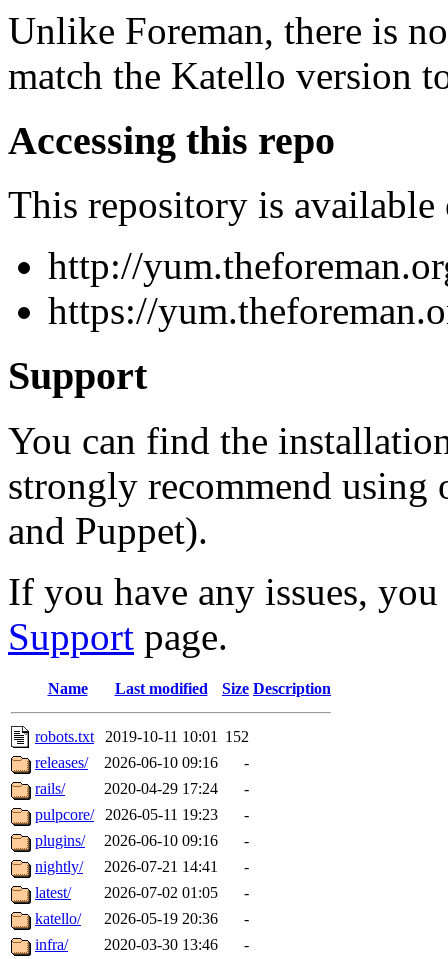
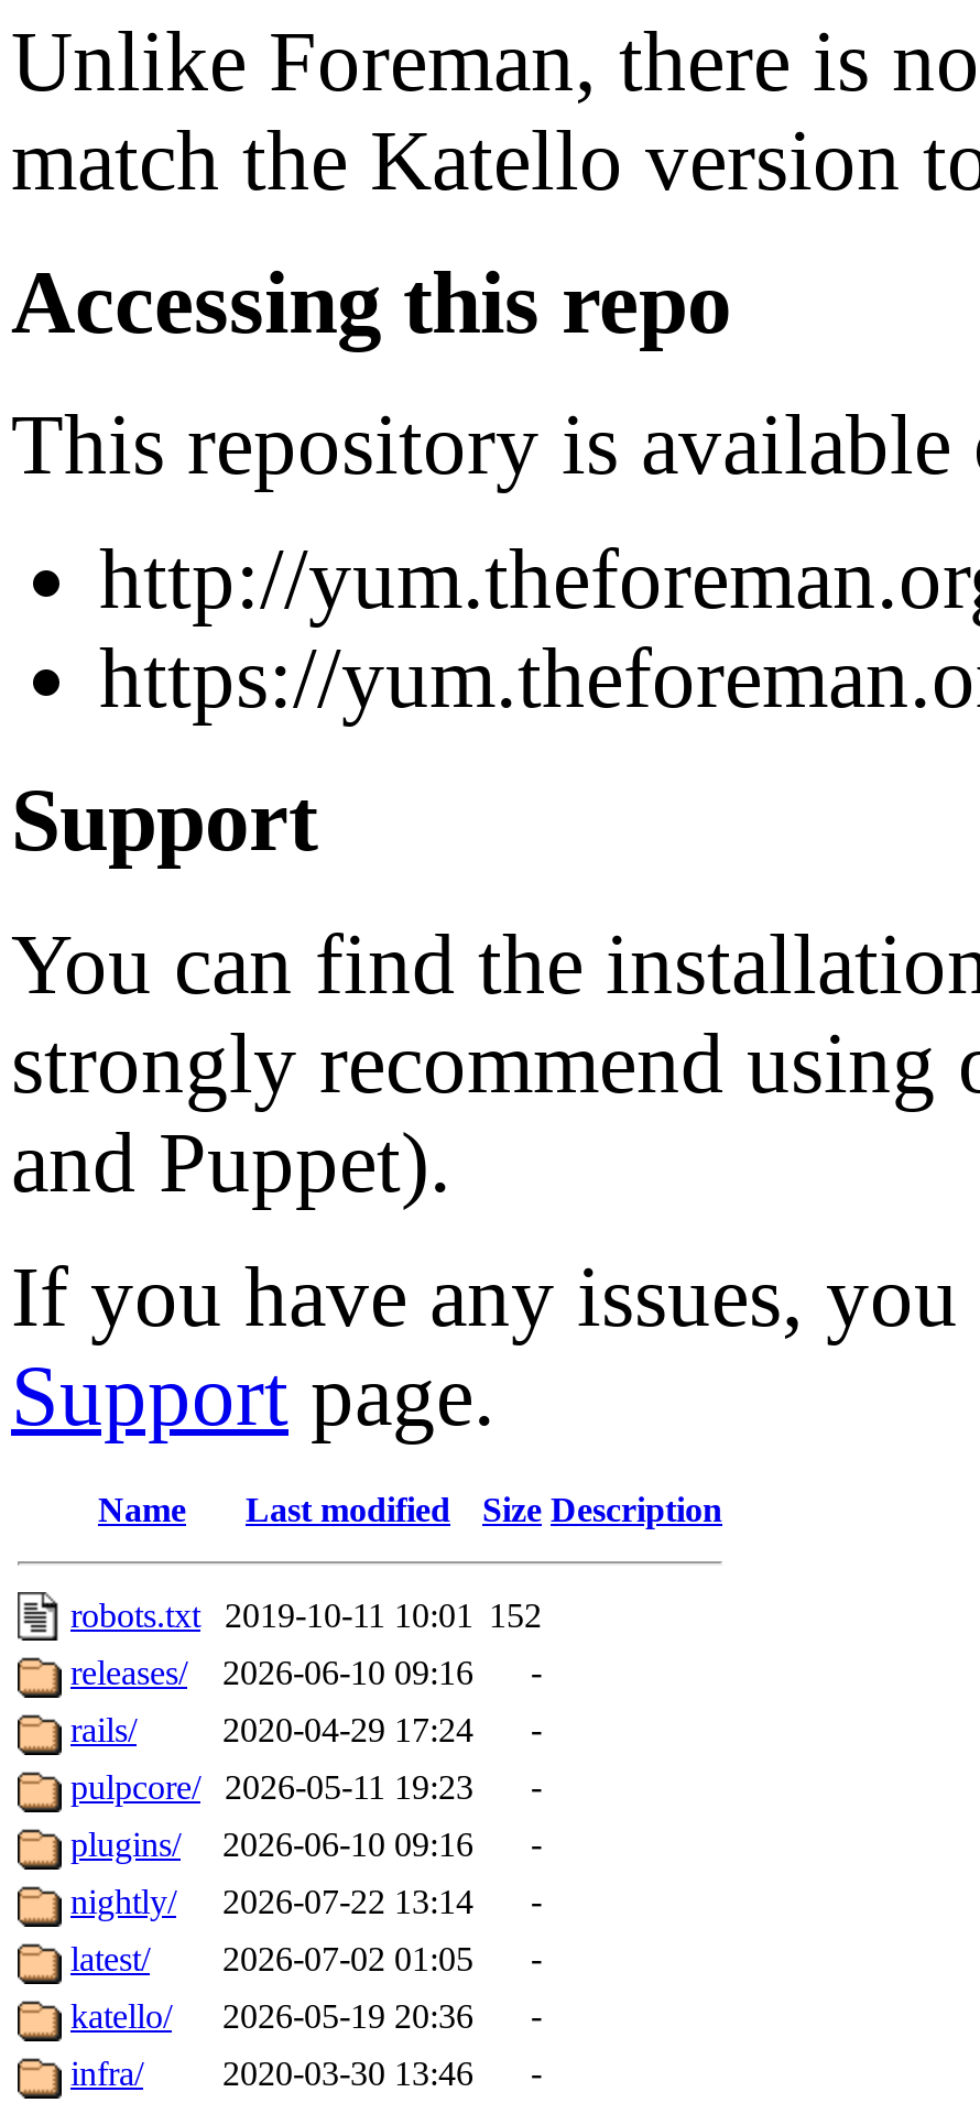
[104,858,218,875] 2026-07-21 14:41 -> [222,1883,473,1920] 2026-07-22 13:14

